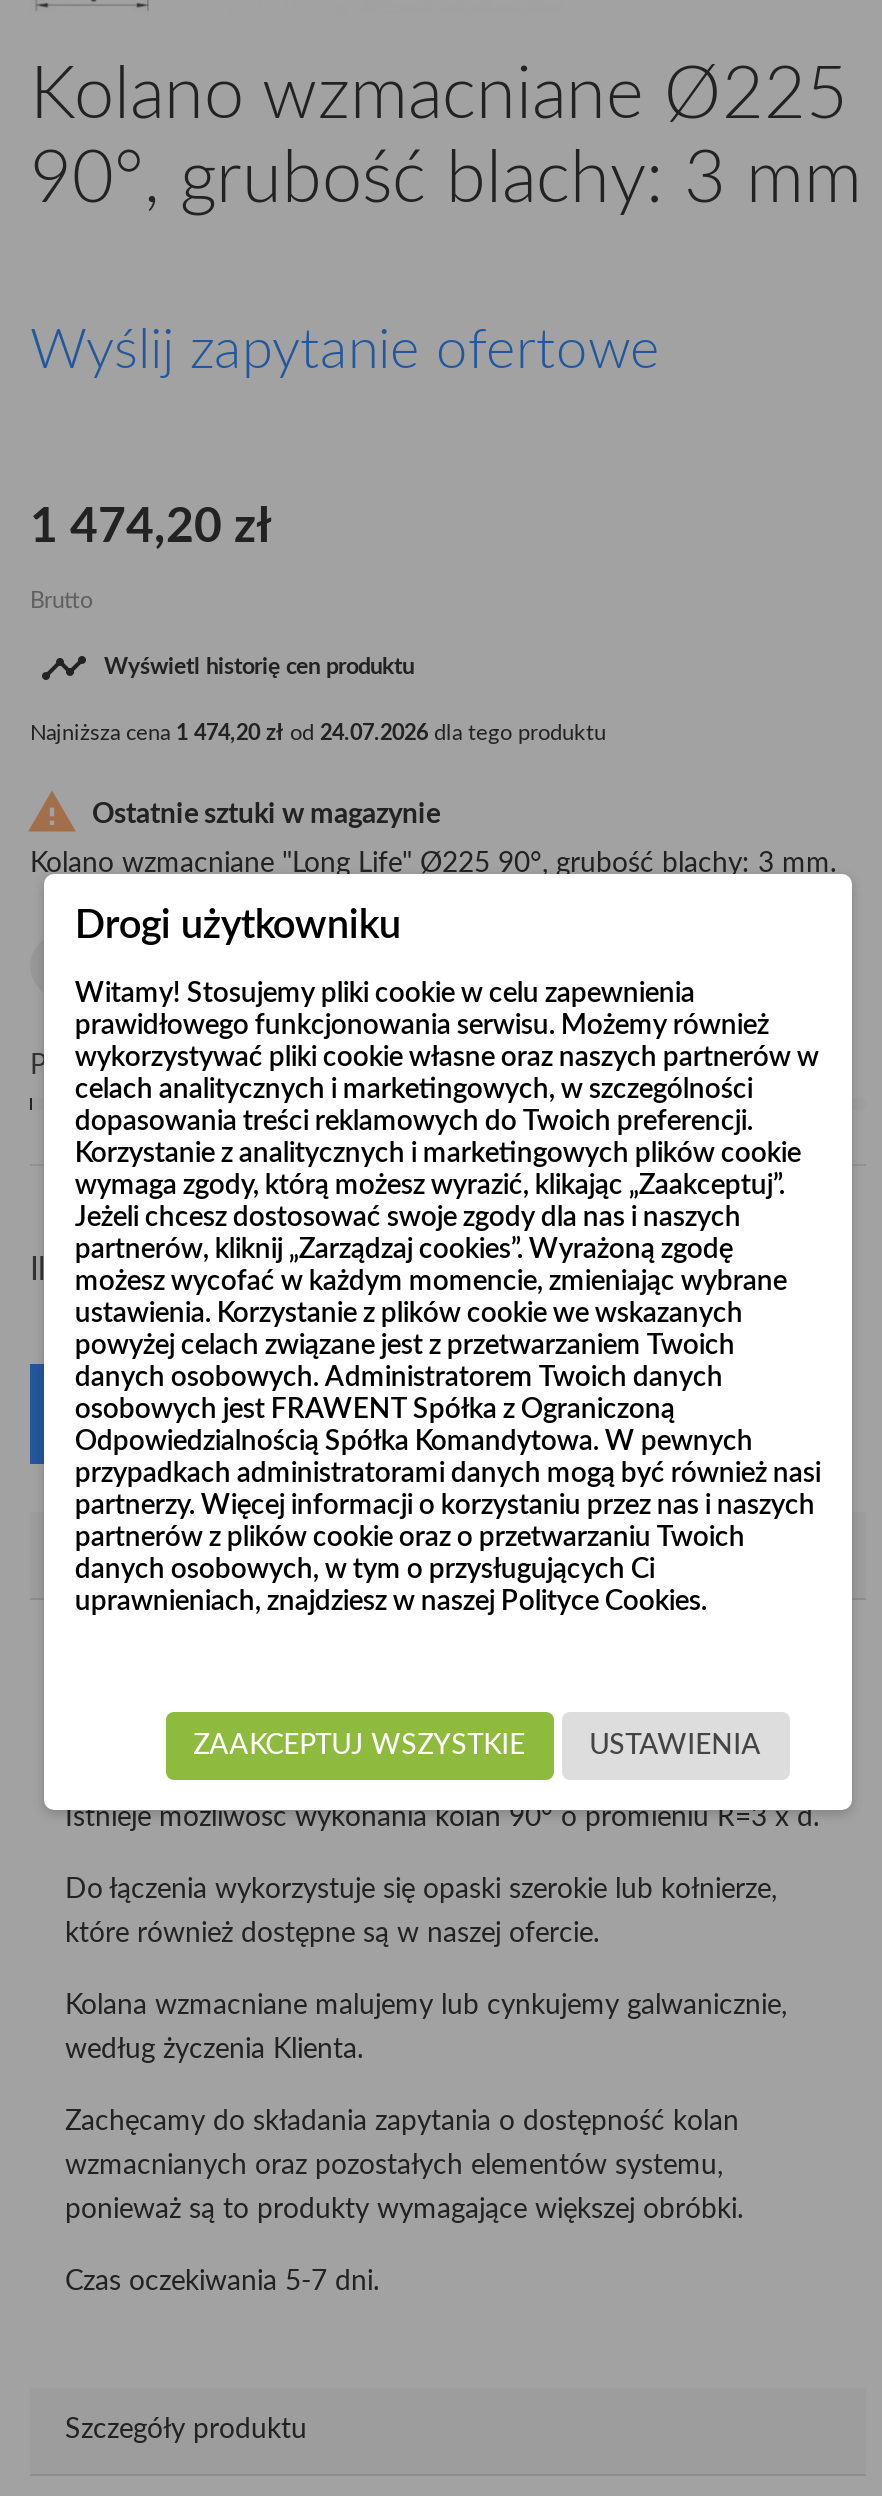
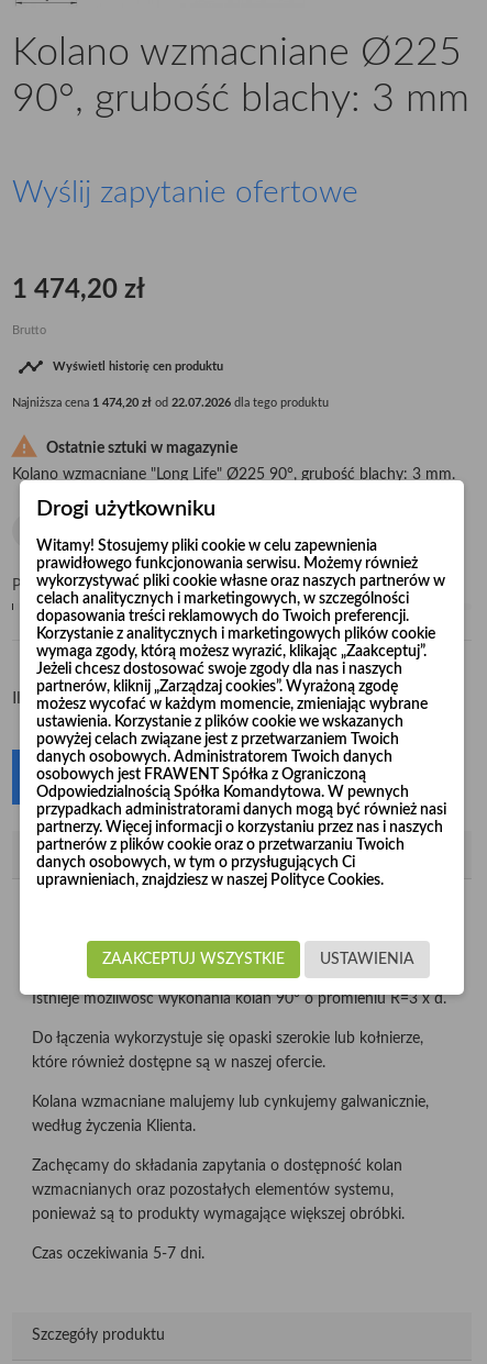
[30,722,606,744] Najniższa cena 1 474,20 zł od 24.07.2026 dla tego produktu -> [12,397,329,409] Najniższa cena 1 474,20 zł od 22.07.2026 dla tego produktu

